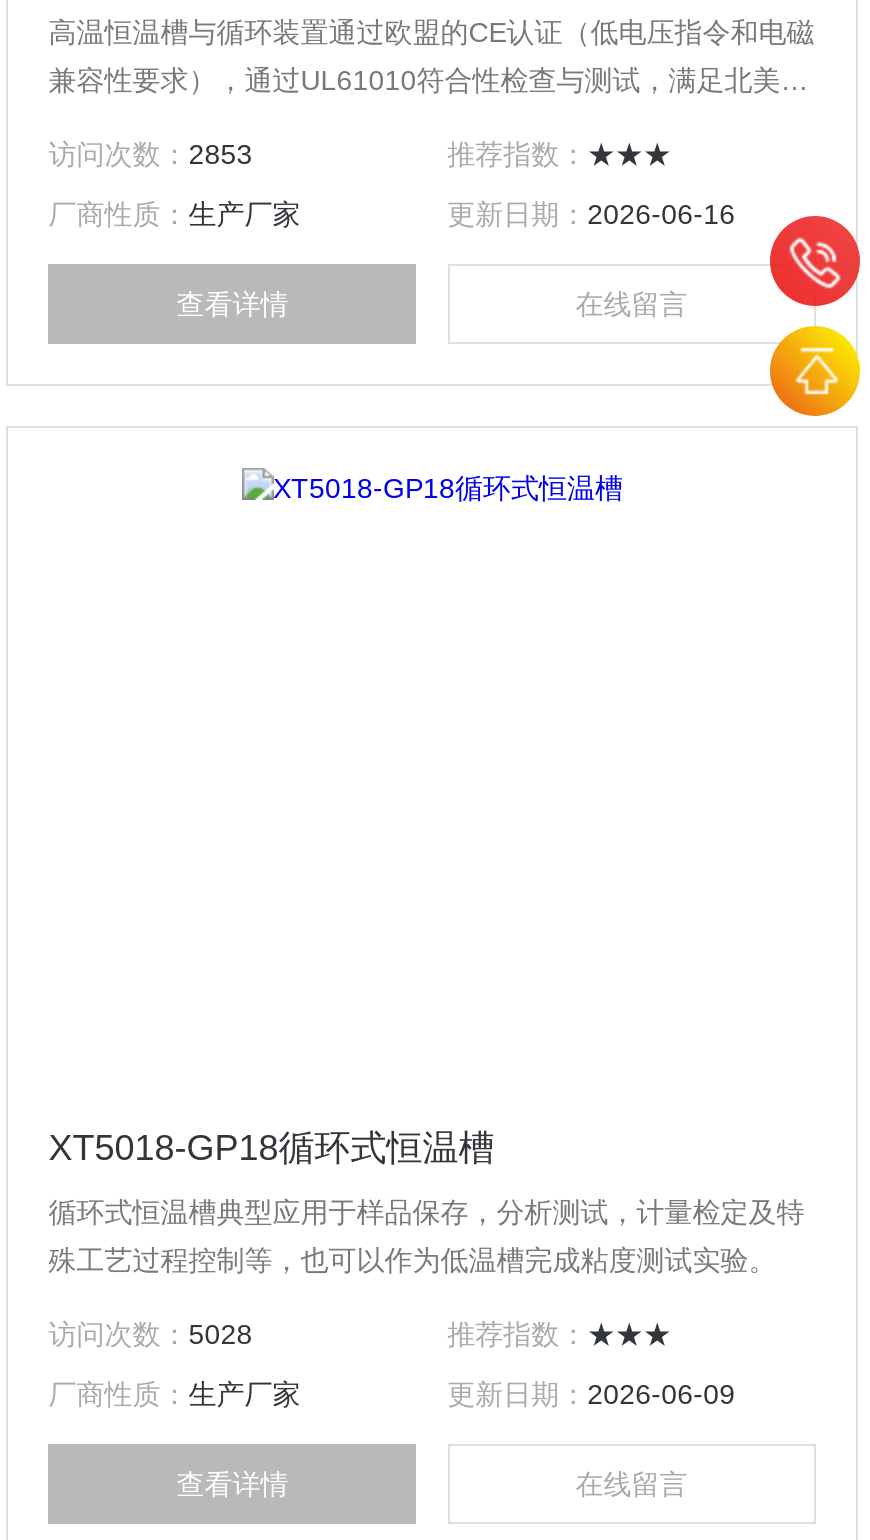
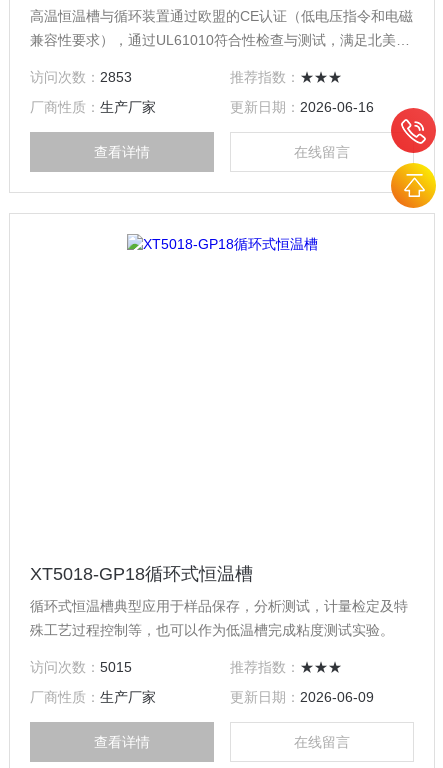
[48,1318,252,1350] 访问次数：5028 -> [30,659,132,675] 访问次数：5015

